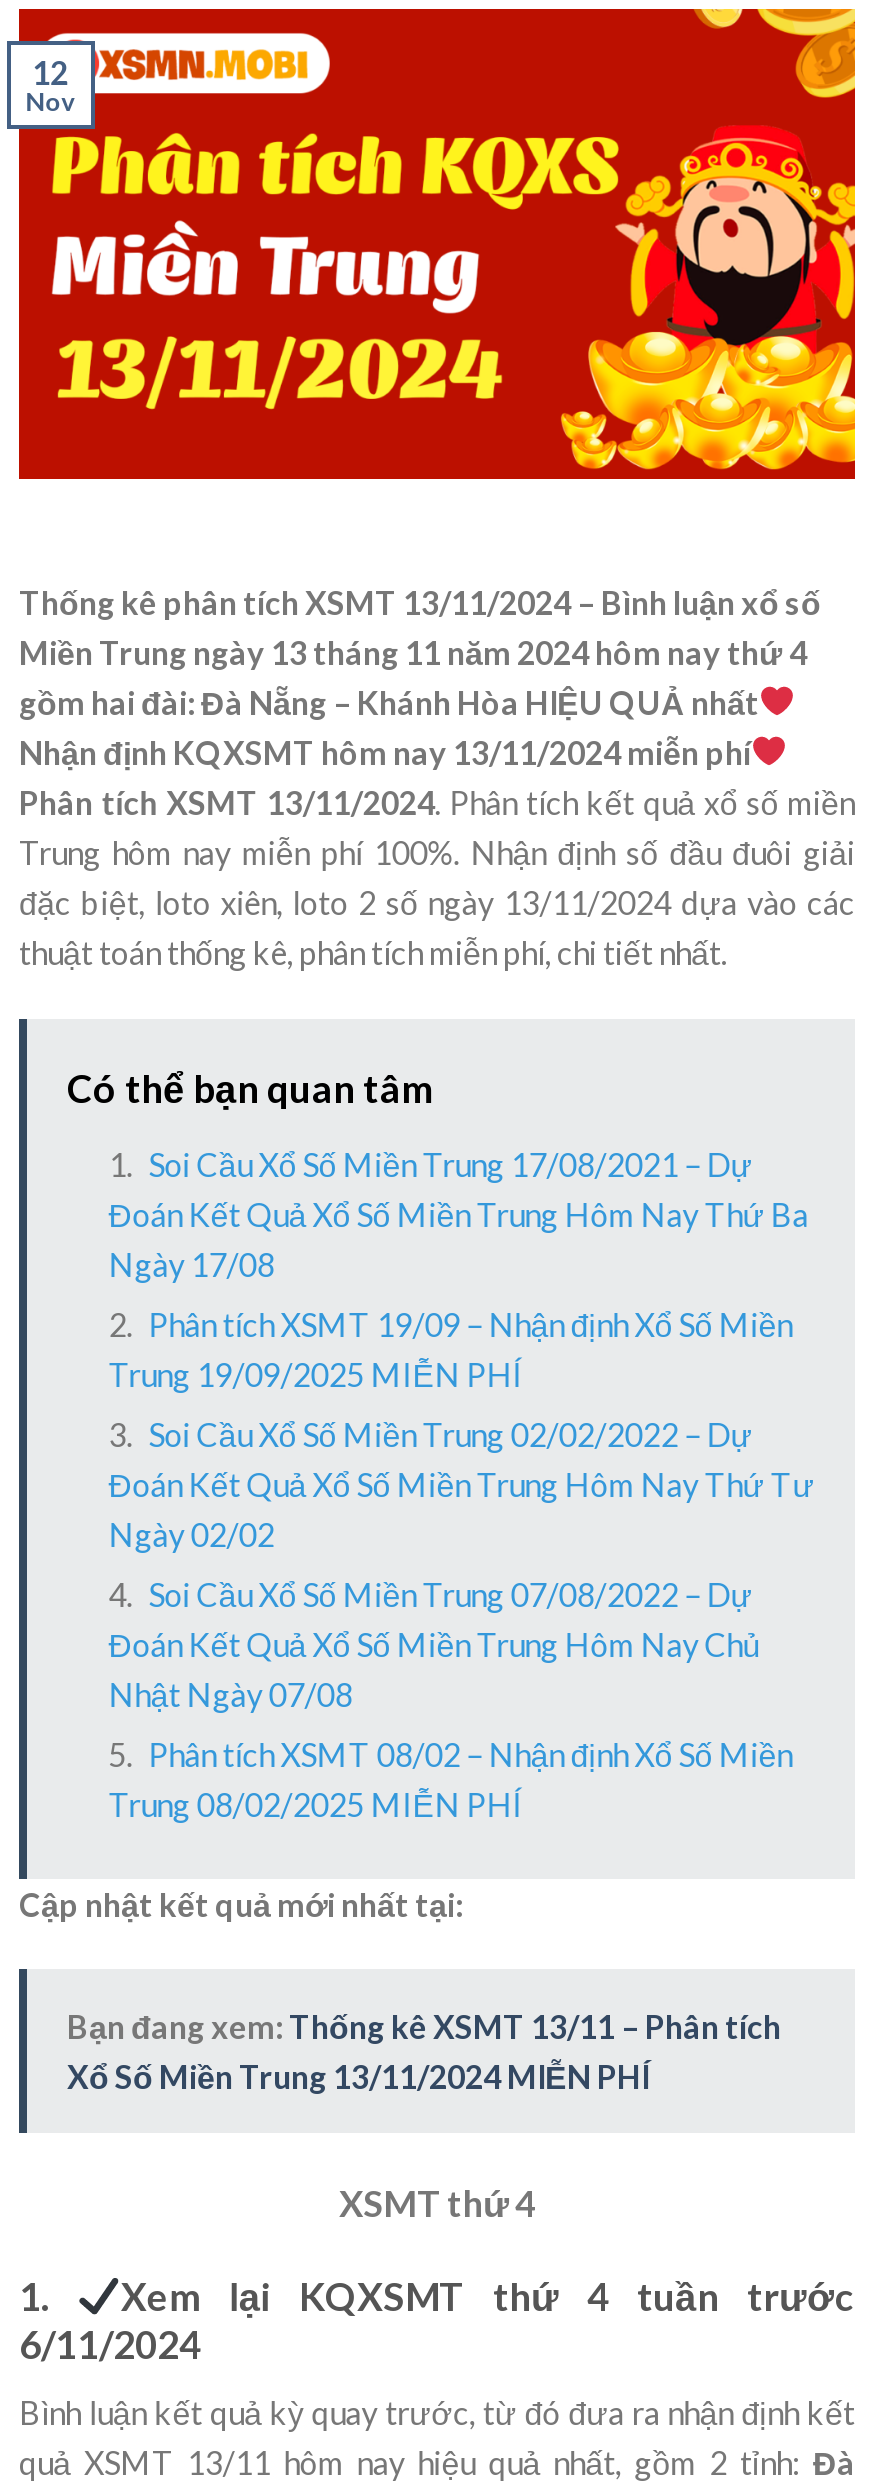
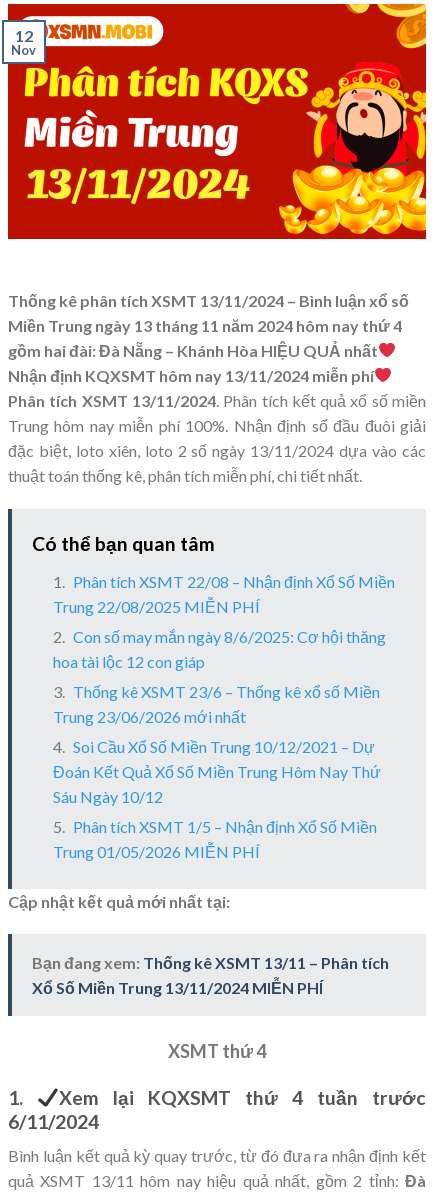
[109,1144,809,1282] Soi Cầu Xổ Số Miền Trung 17/08/2021 – Dự | Đoán Kết Quả Xổ Số Miền Trung Hôm Nay Thứ Ba | Ngày 17/08 -> [53,571,395,615] Phân tích XSMT 22/08 – Nhận định Xổ Số Miền | Trung 22/08/2025 MIỄN PHÍ
[109,1304,793,1392] Phân tích XSMT 19/09 – Nhận định Xổ Số Miền | Trung 19/09/2025 MIỄN PHÍ -> [53,626,386,670] Con số may mắn ngày 8/6/2025: Cơ hội thăng | hoa tài lộc 12 con giáp
[109,1414,815,1552] Soi Cầu Xổ Số Miền Trung 02/02/2022 – Dự | Đoán Kết Quả Xổ Số Miền Trung Hôm Nay Thứ Tư | Ngày 02/02 -> [53,681,380,725] Thống kê XSMT 23/6 – Thống kê xổ số Miền | Trung 23/06/2026 mới nhất
[109,1574,761,1712] Soi Cầu Xổ Số Miền Trung 07/08/2022 – Dự | Đoán Kết Quả Xổ Số Miền Trung Hôm Nay Chủ | Nhật Ngày 07/08 -> [53,736,381,805] Soi Cầu Xổ Số Miền Trung 10/12/2021 – Dự | Đoán Kết Quả Xổ Số Miền Trung Hôm Nay Thứ | Sáu Ngày 10/12
[109,1734,793,1822] Phân tích XSMT 08/02 – Nhận định Xổ Số Miền | Trung 08/02/2025 MIỄN PHÍ -> [53,816,377,860] Phân tích XSMT 1/5 – Nhận định Xổ Số Miền | Trung 01/05/2026 MIỄN PHÍ

